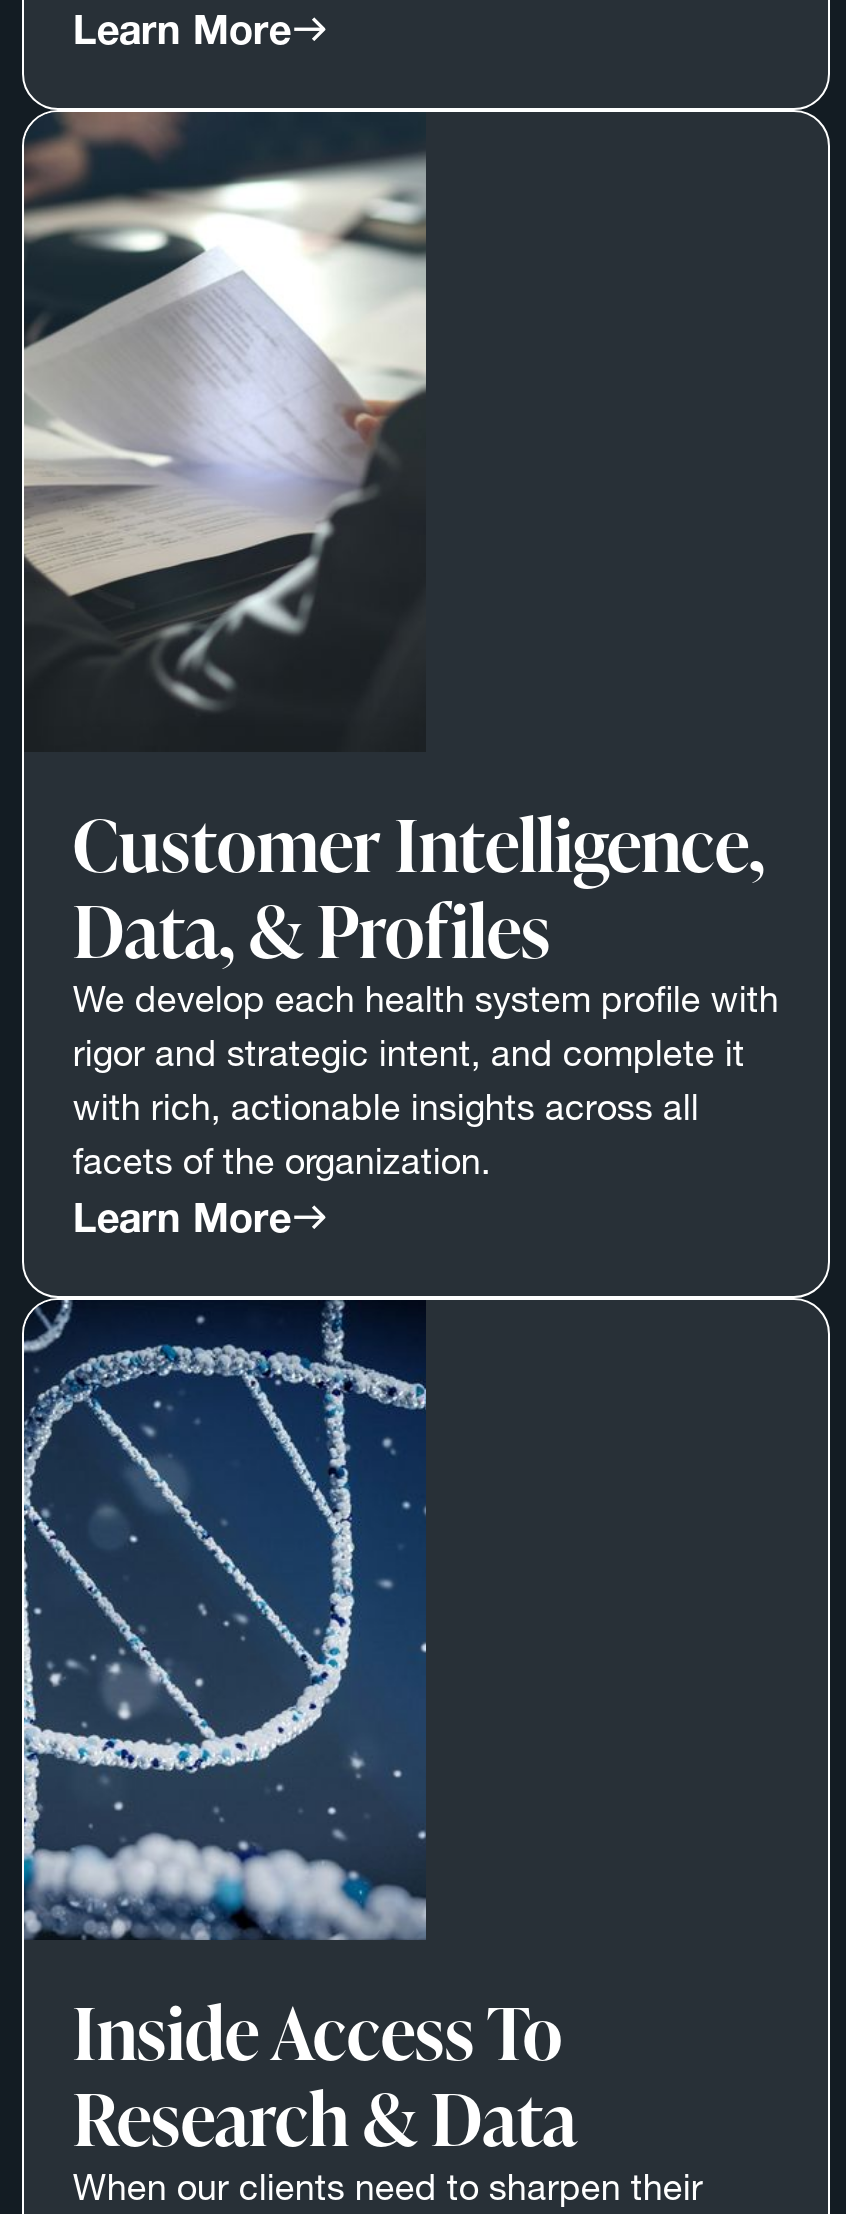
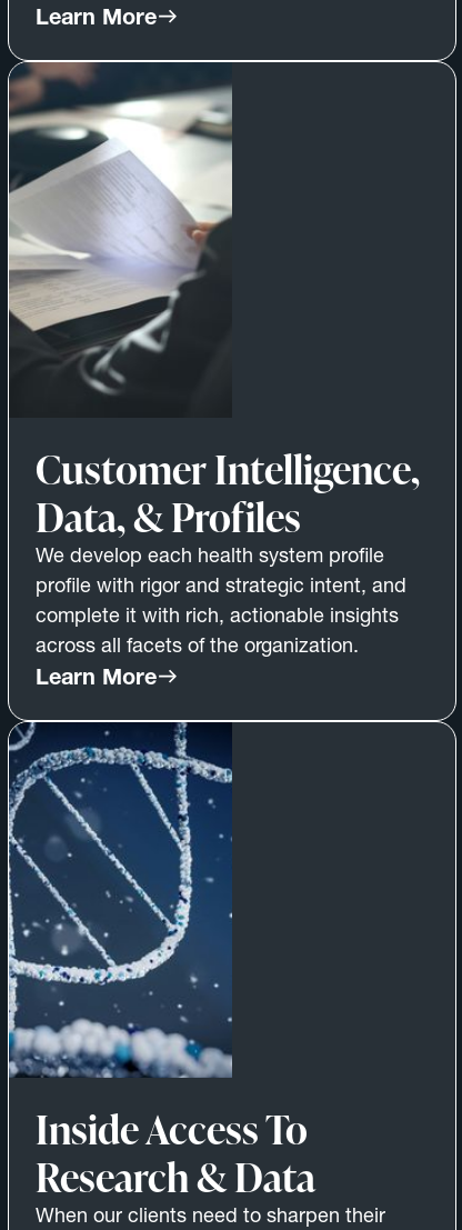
[73,976,779,1184] We develop each health system profile with | rigor and strategic intent, and complete it | with rich, actionable insights across all | facets of the organization. -> [36,542,407,658] We develop each health system profile | profile with rigor and strategic intent, and | complete it with rich, actionable insights | across all facets of the organization.

